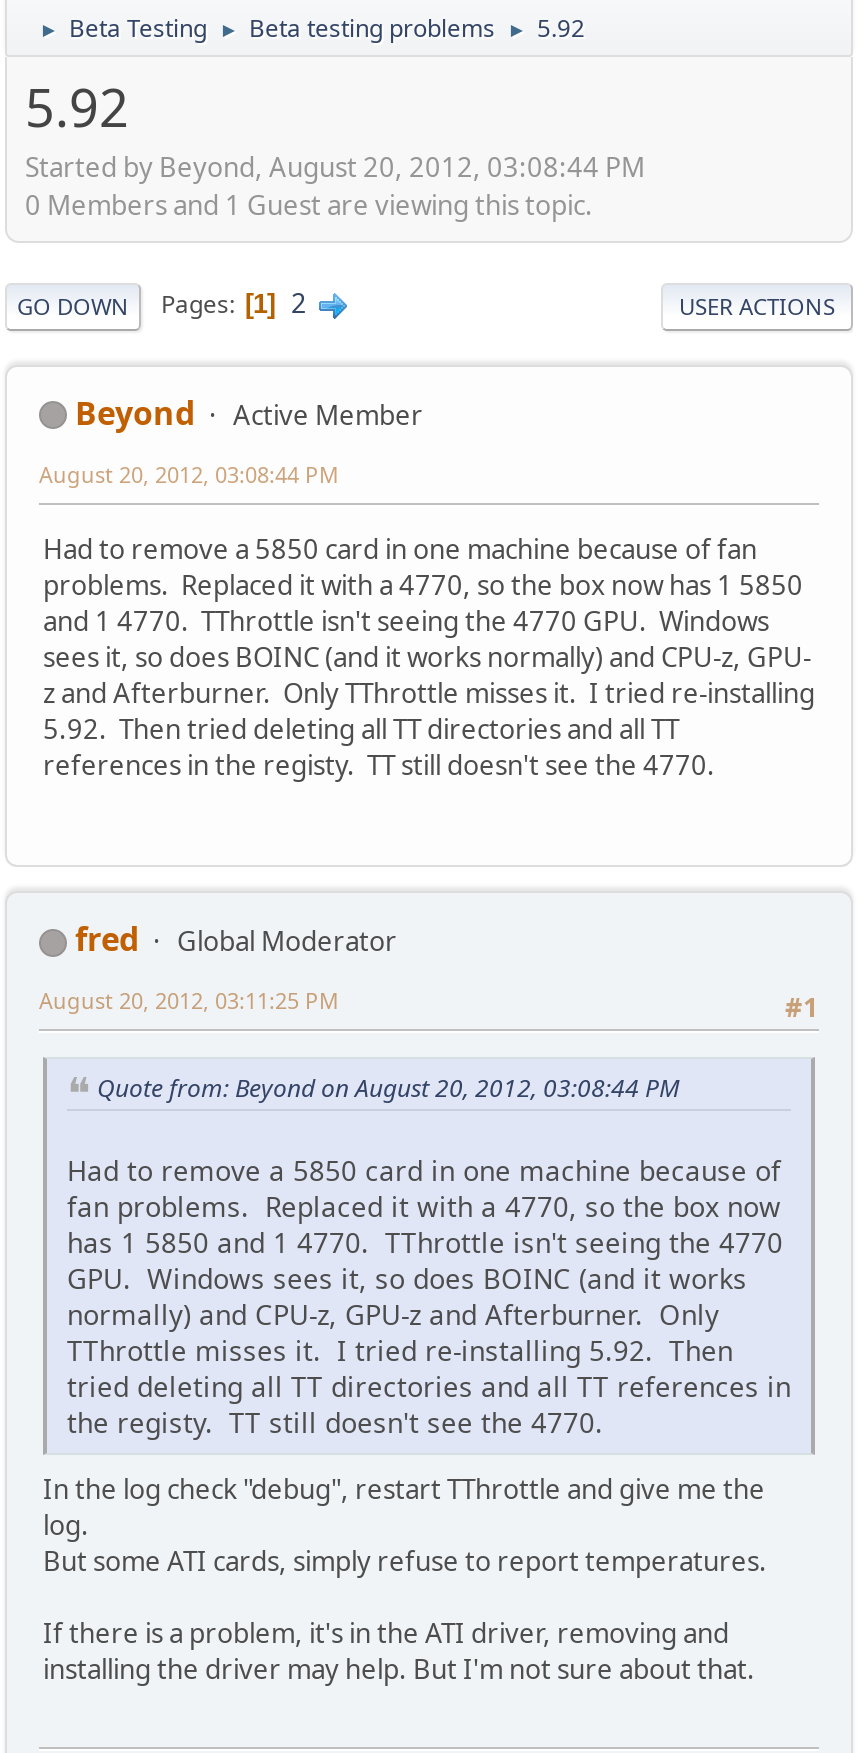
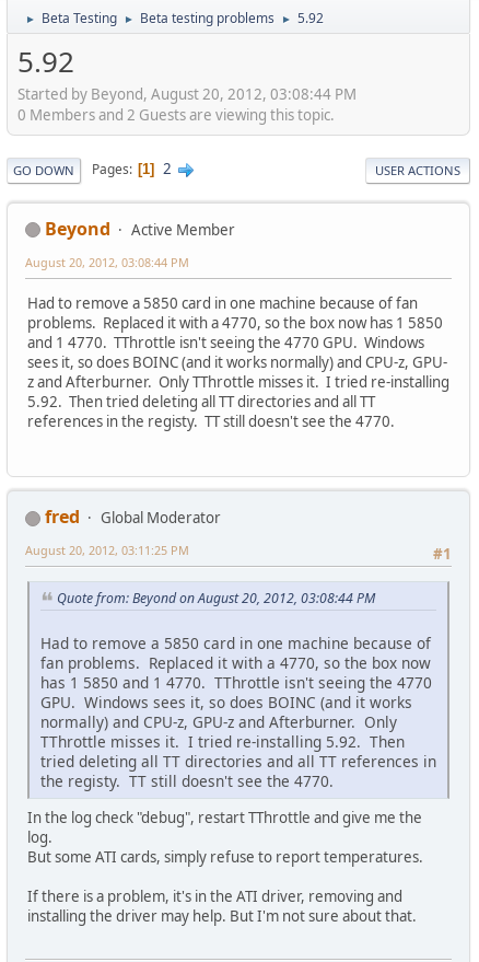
[25,186,593,222] 0 Members and 1 Guest are viewing this topic. -> [17,105,335,124] 0 Members and 2 Guests are viewing this topic.

